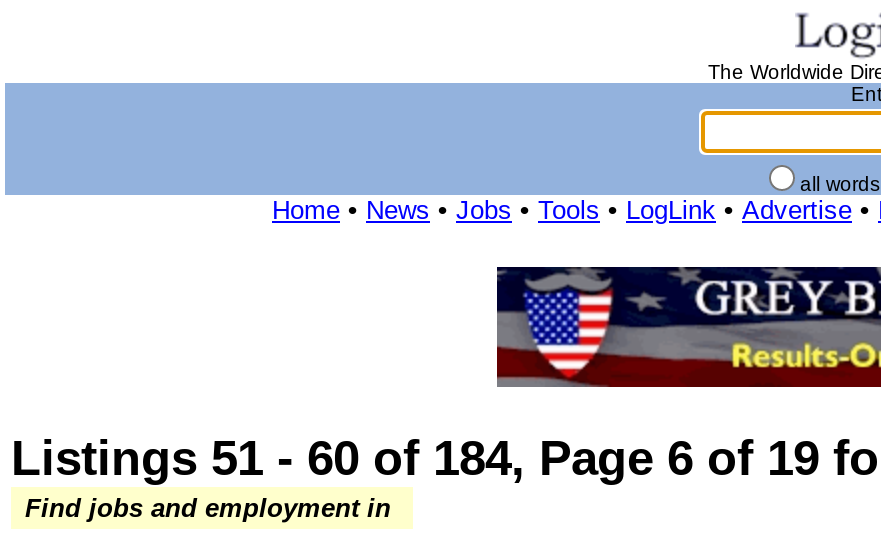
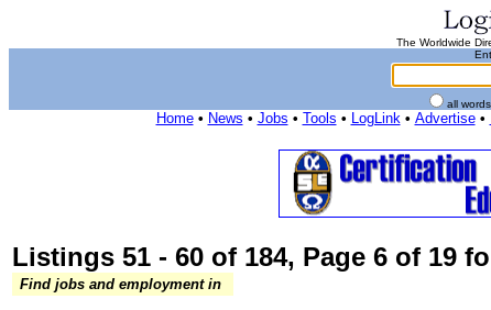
[495,265,875,389] [image] -> [277,148,488,219] [image]

